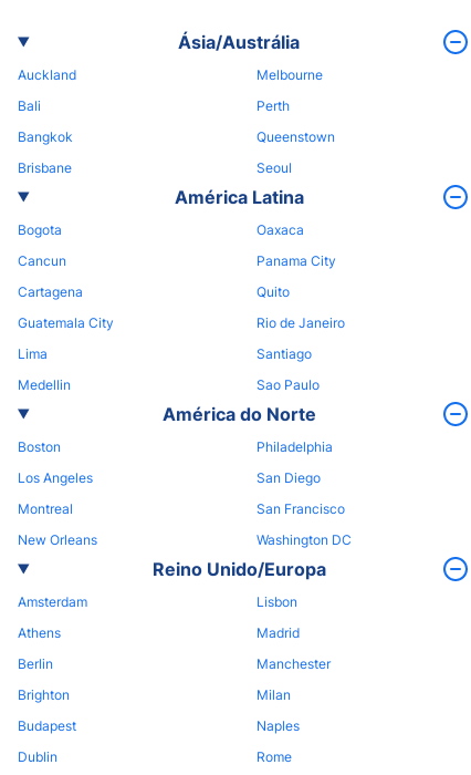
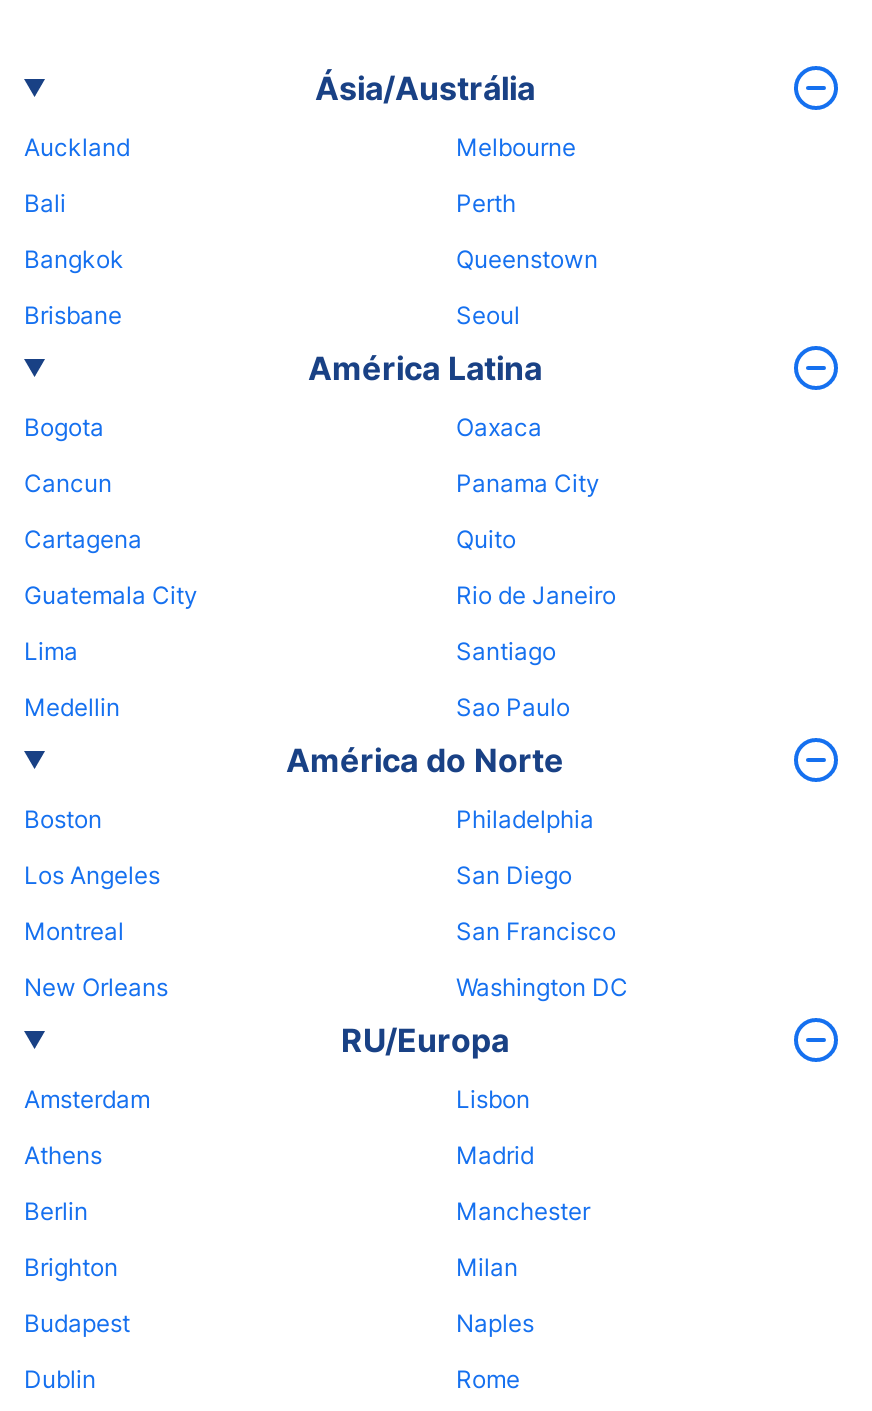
[153,558,326,580] Reino Unido/Europa -> [341,1020,509,1060] RU/Europa

